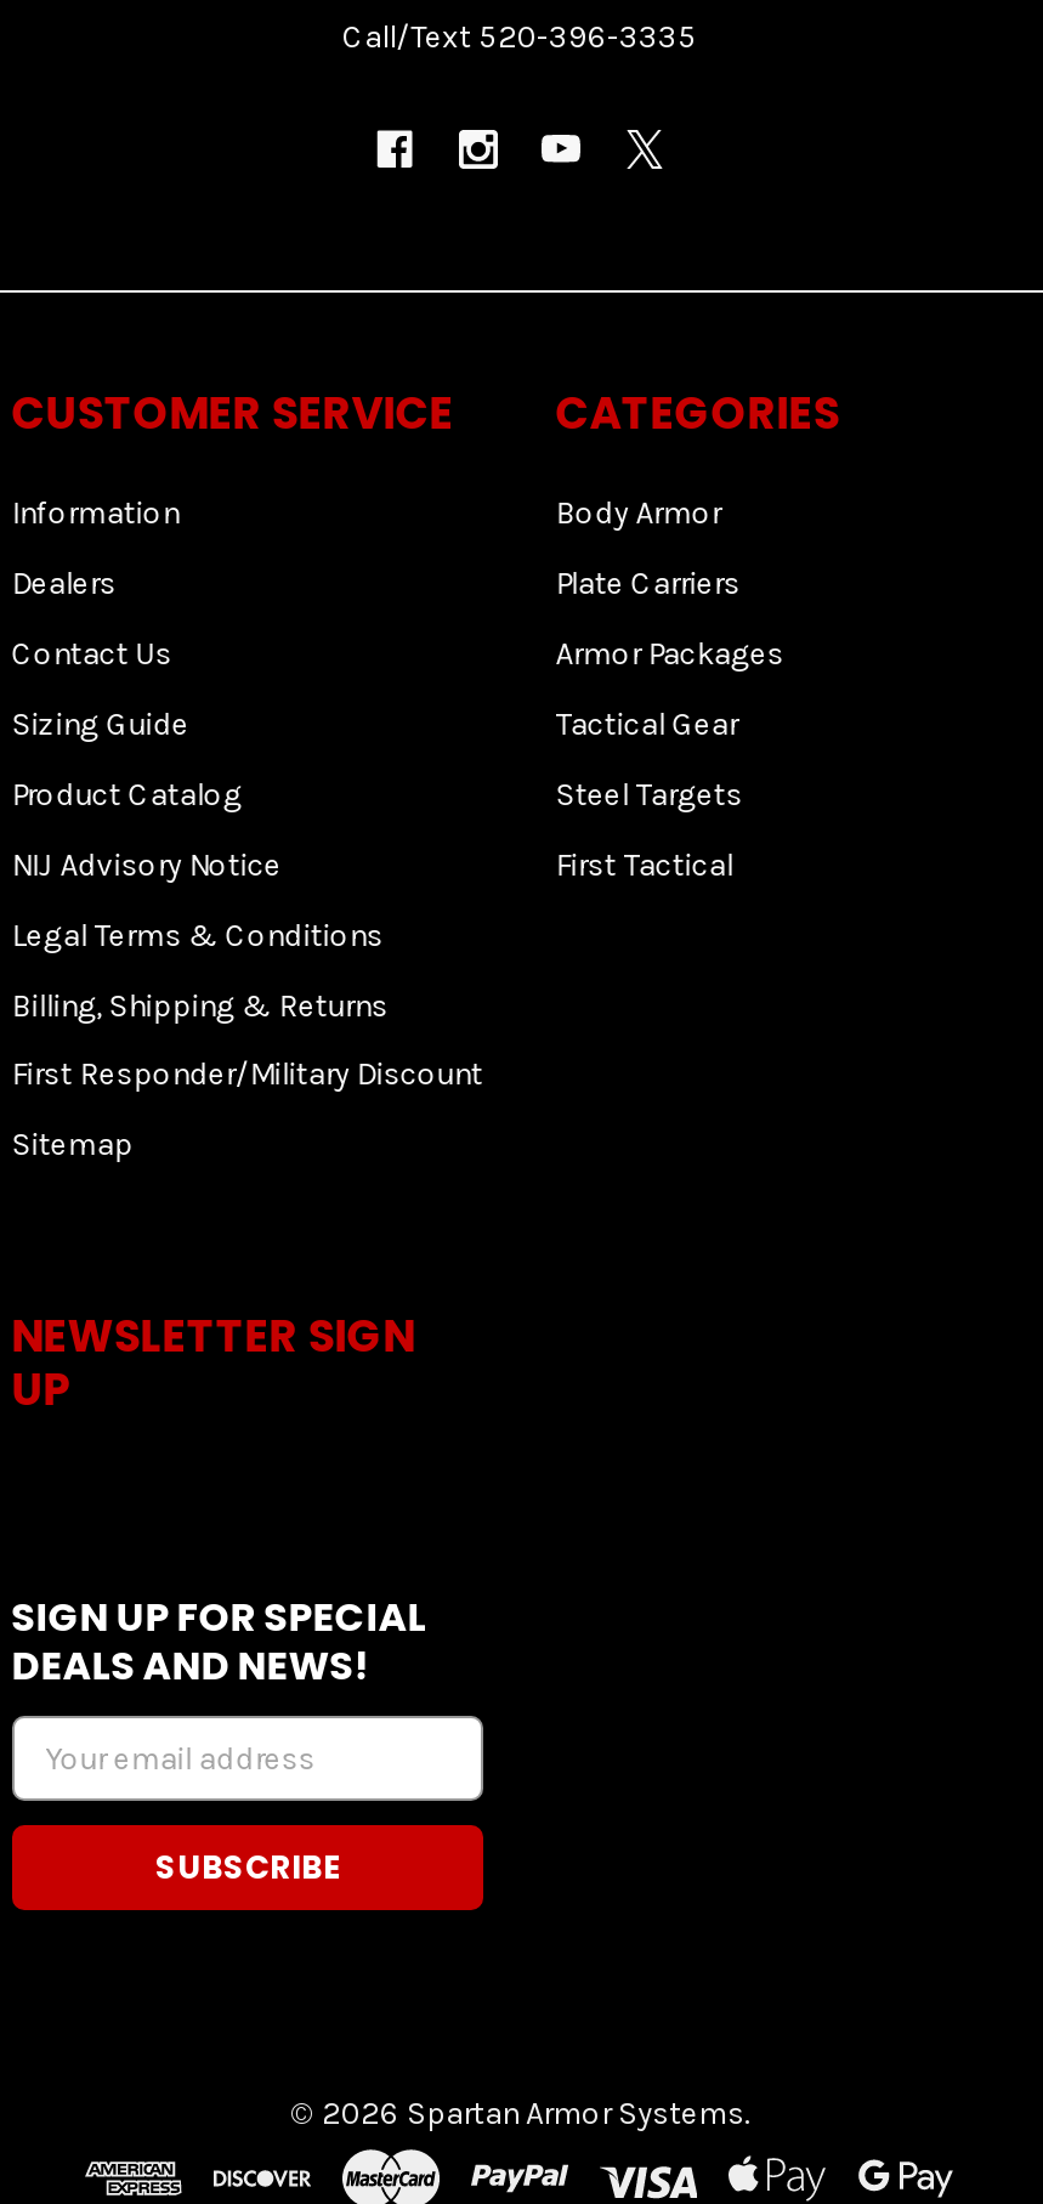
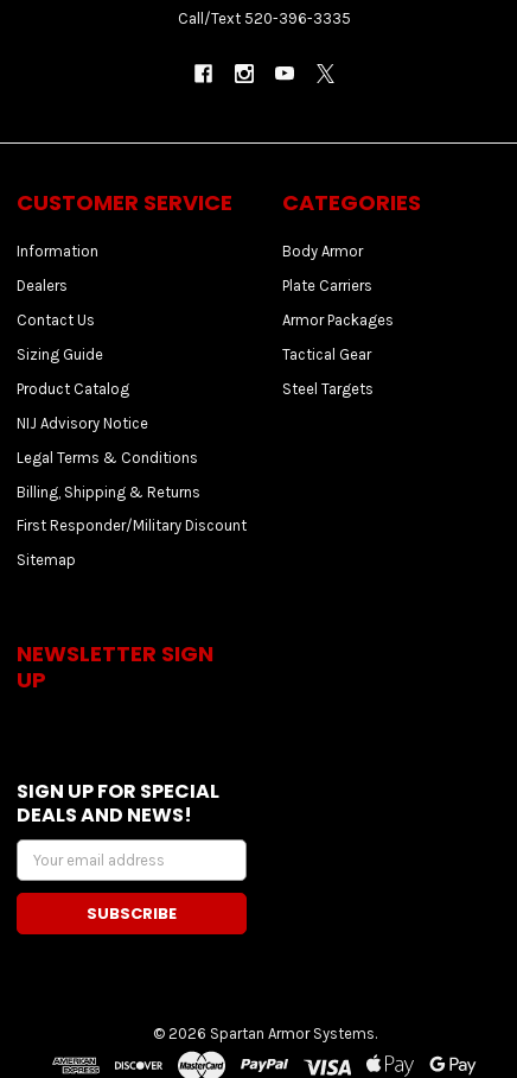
[556,845,733,882] First Tactical -> none

